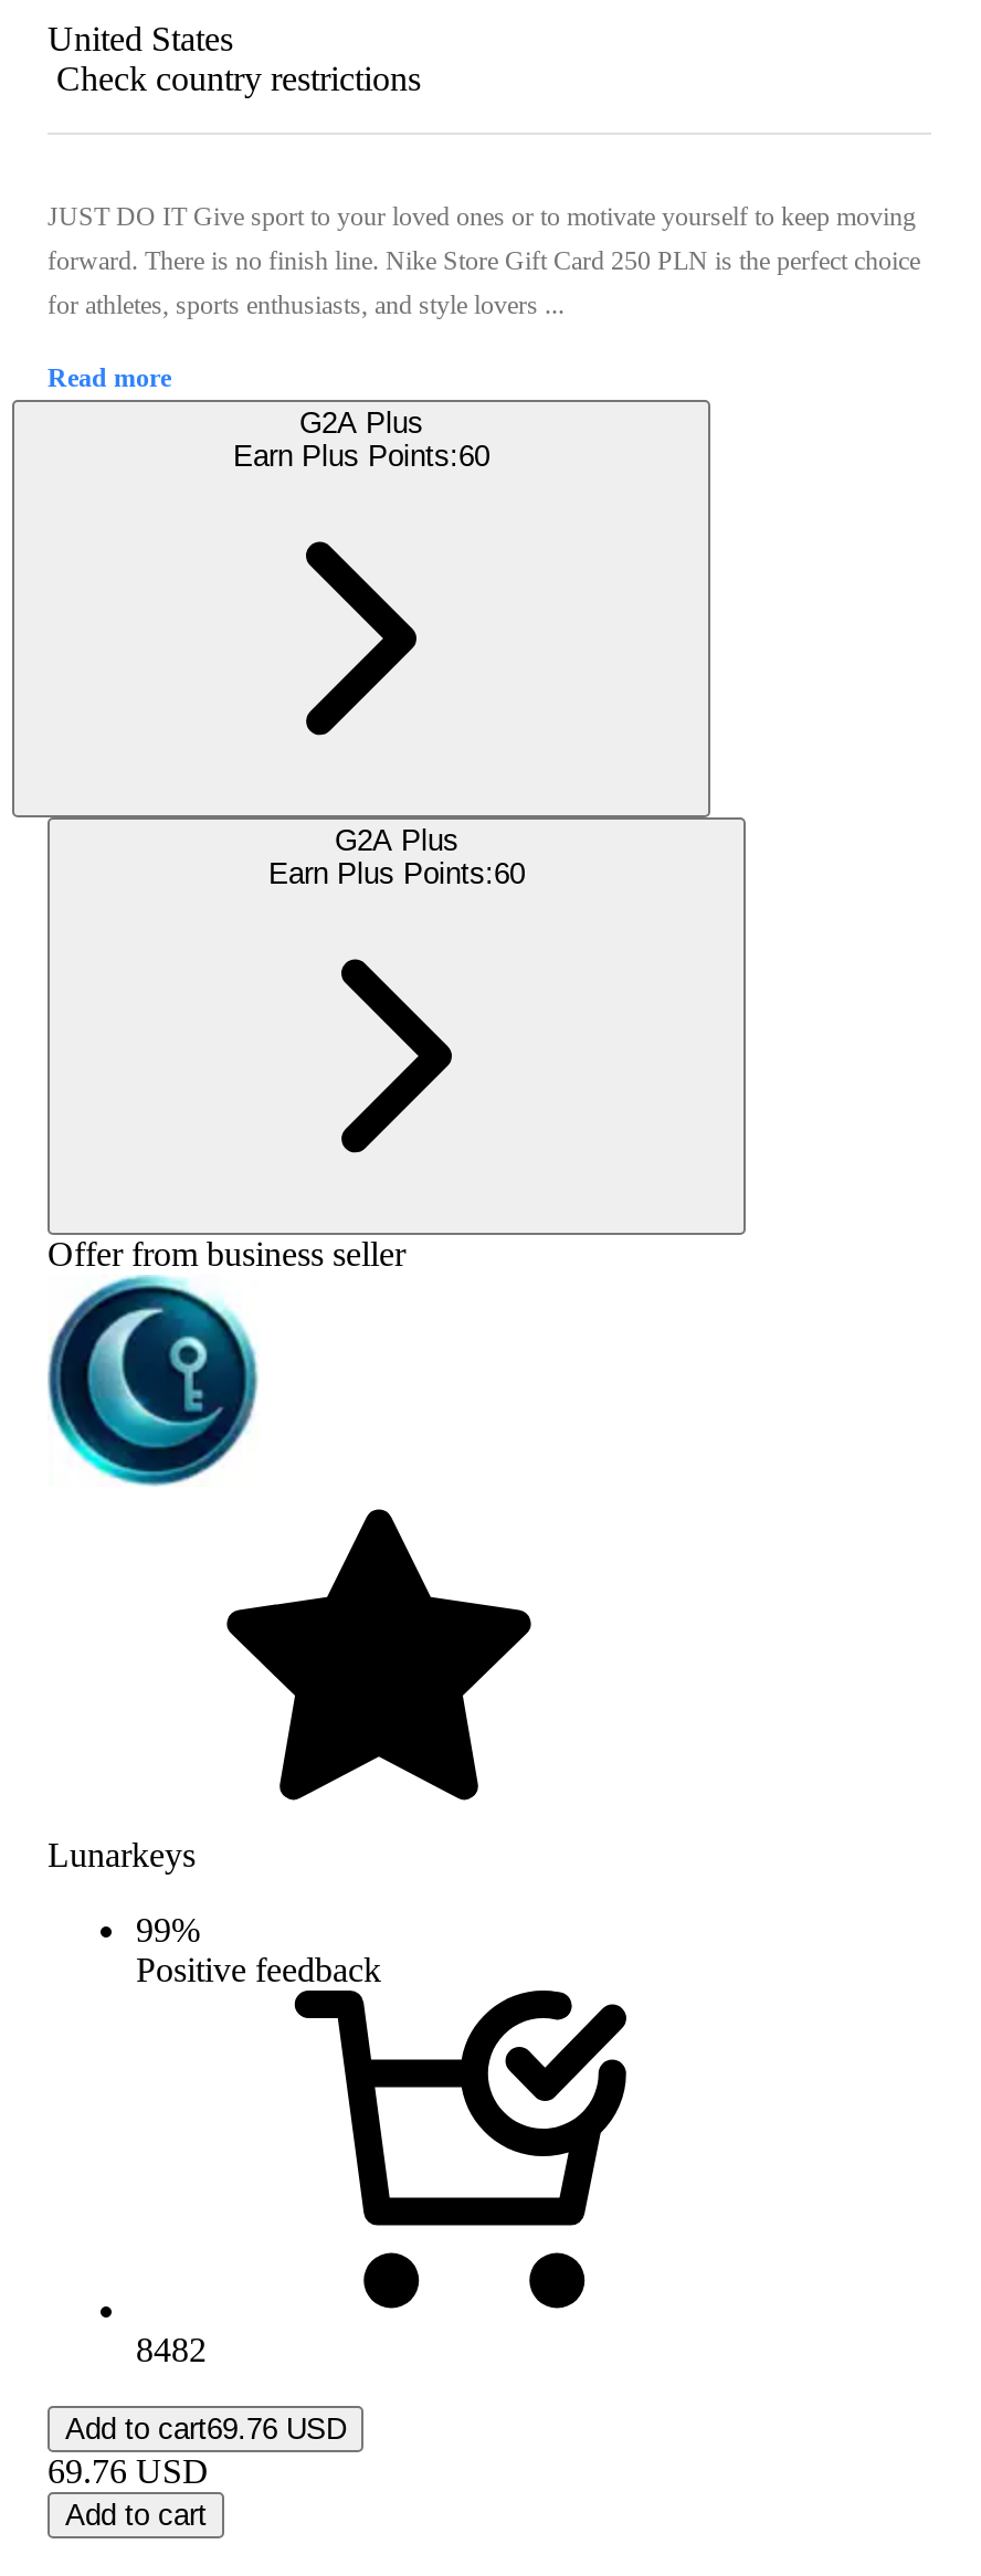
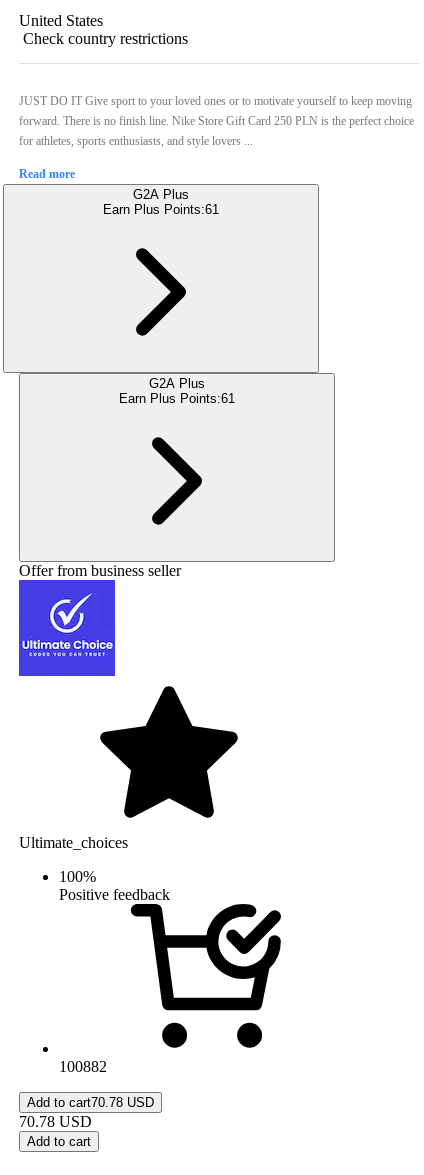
[233,439,489,472] Earn Plus Points:60 -> [103,202,219,217] Earn Plus Points:61
[268,857,525,890] Earn Plus Points:60 -> [119,391,235,406] Earn Plus Points:61
[48,1277,260,1487] [image] -> [18,581,116,677] [image]
[48,1835,196,1873] Lunarkeys -> [19,834,128,851] Ultimate_choices
[136,1911,200,1948] 99% -> [59,868,96,885] 100%
[136,2330,207,2368] 8482 -> [59,1058,107,1075] 100882
[65,2412,346,2445] Add to cart69.76 USD -> [27,1095,154,1110] Add to cart70.78 USD
[48,2452,209,2489] 69.76 USD -> [19,1113,92,1130] 70.78 USD

